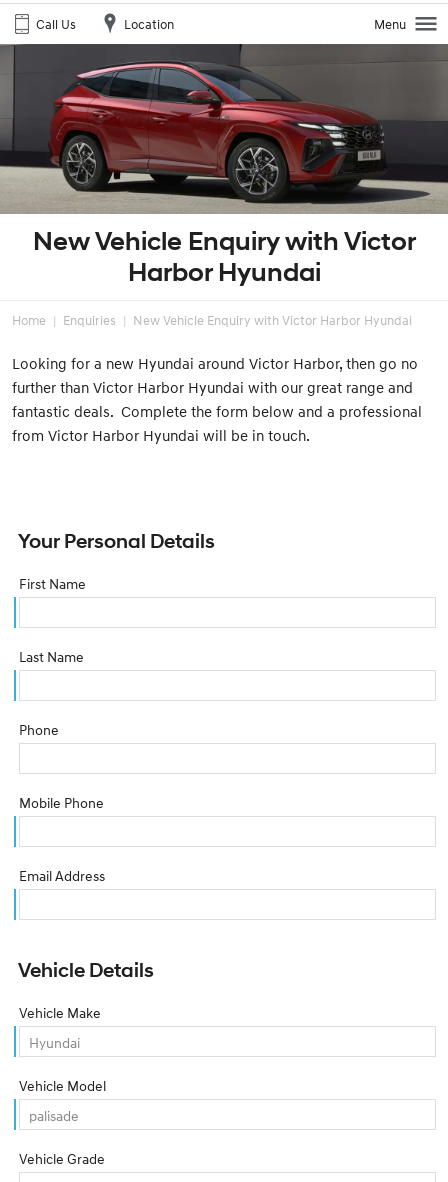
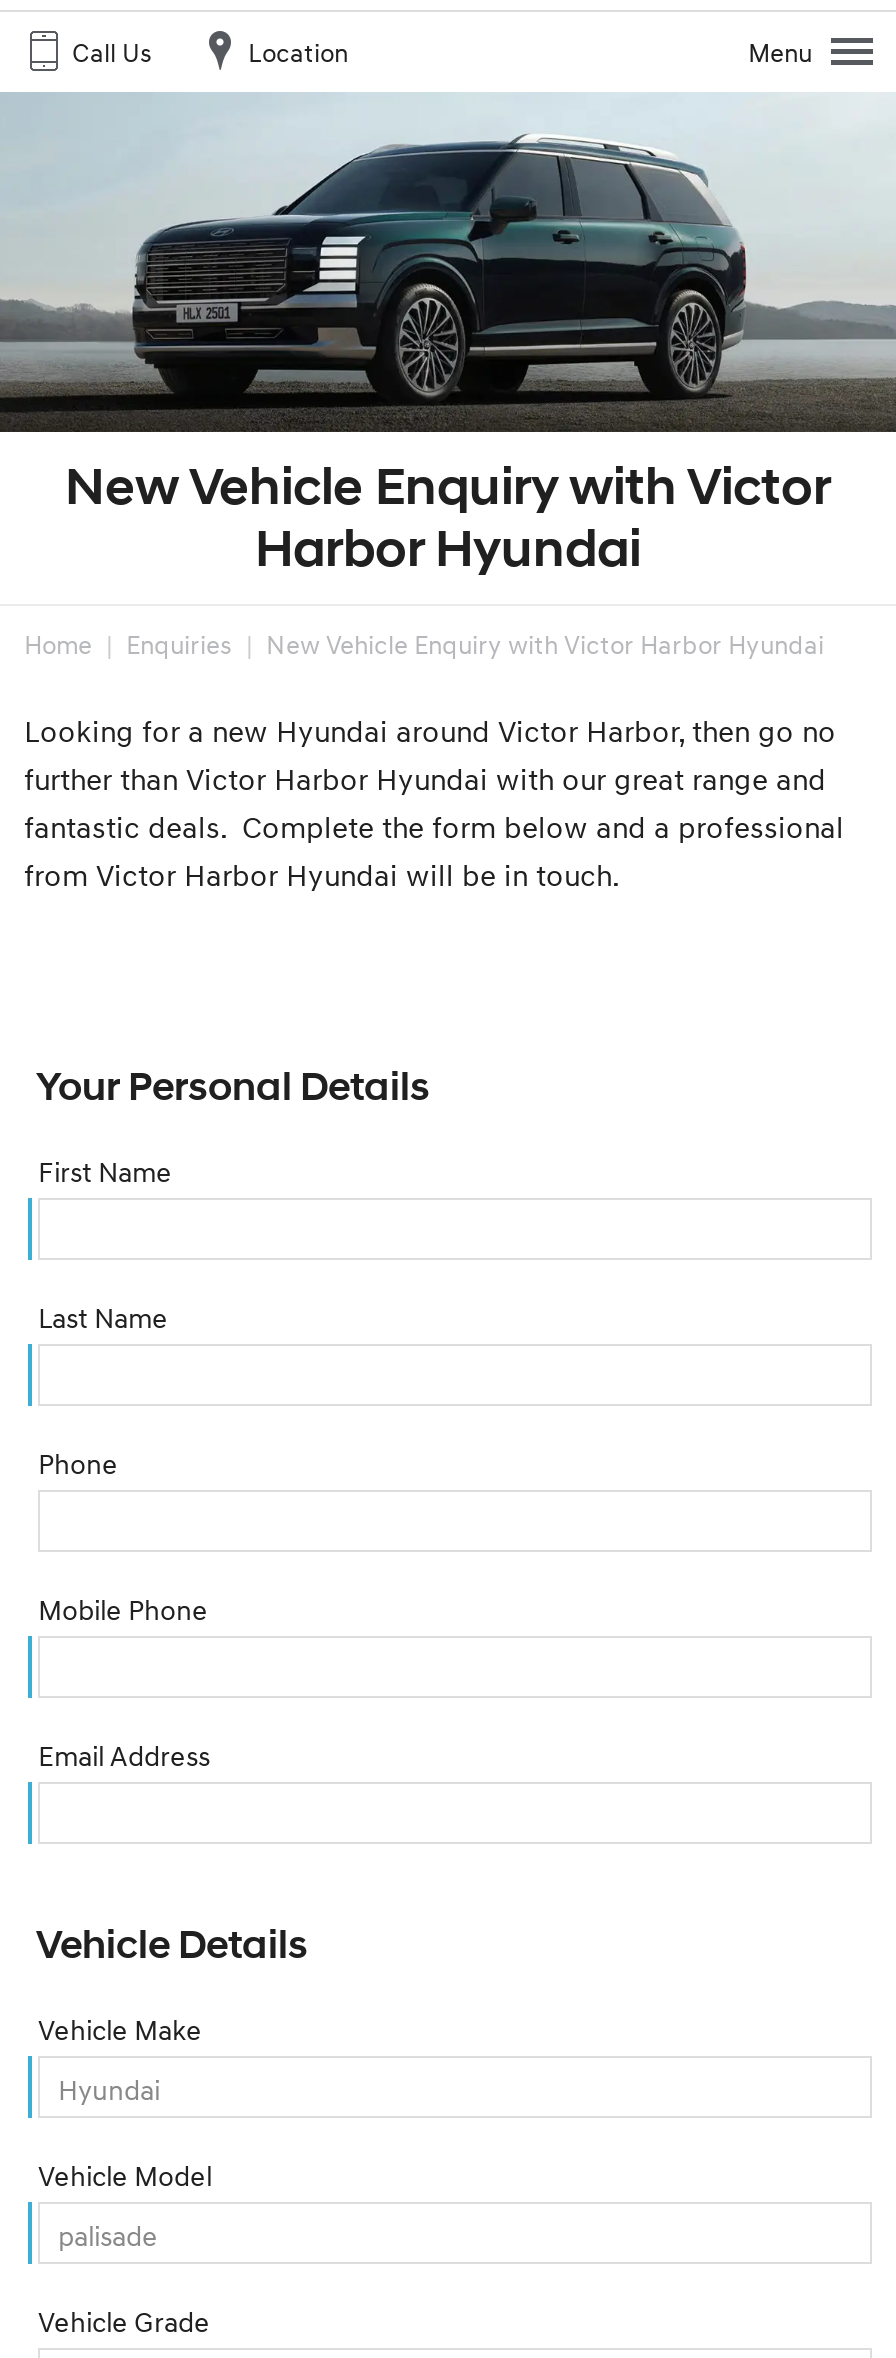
[3,43,445,213] [image] -> [6,92,890,432] [image]

